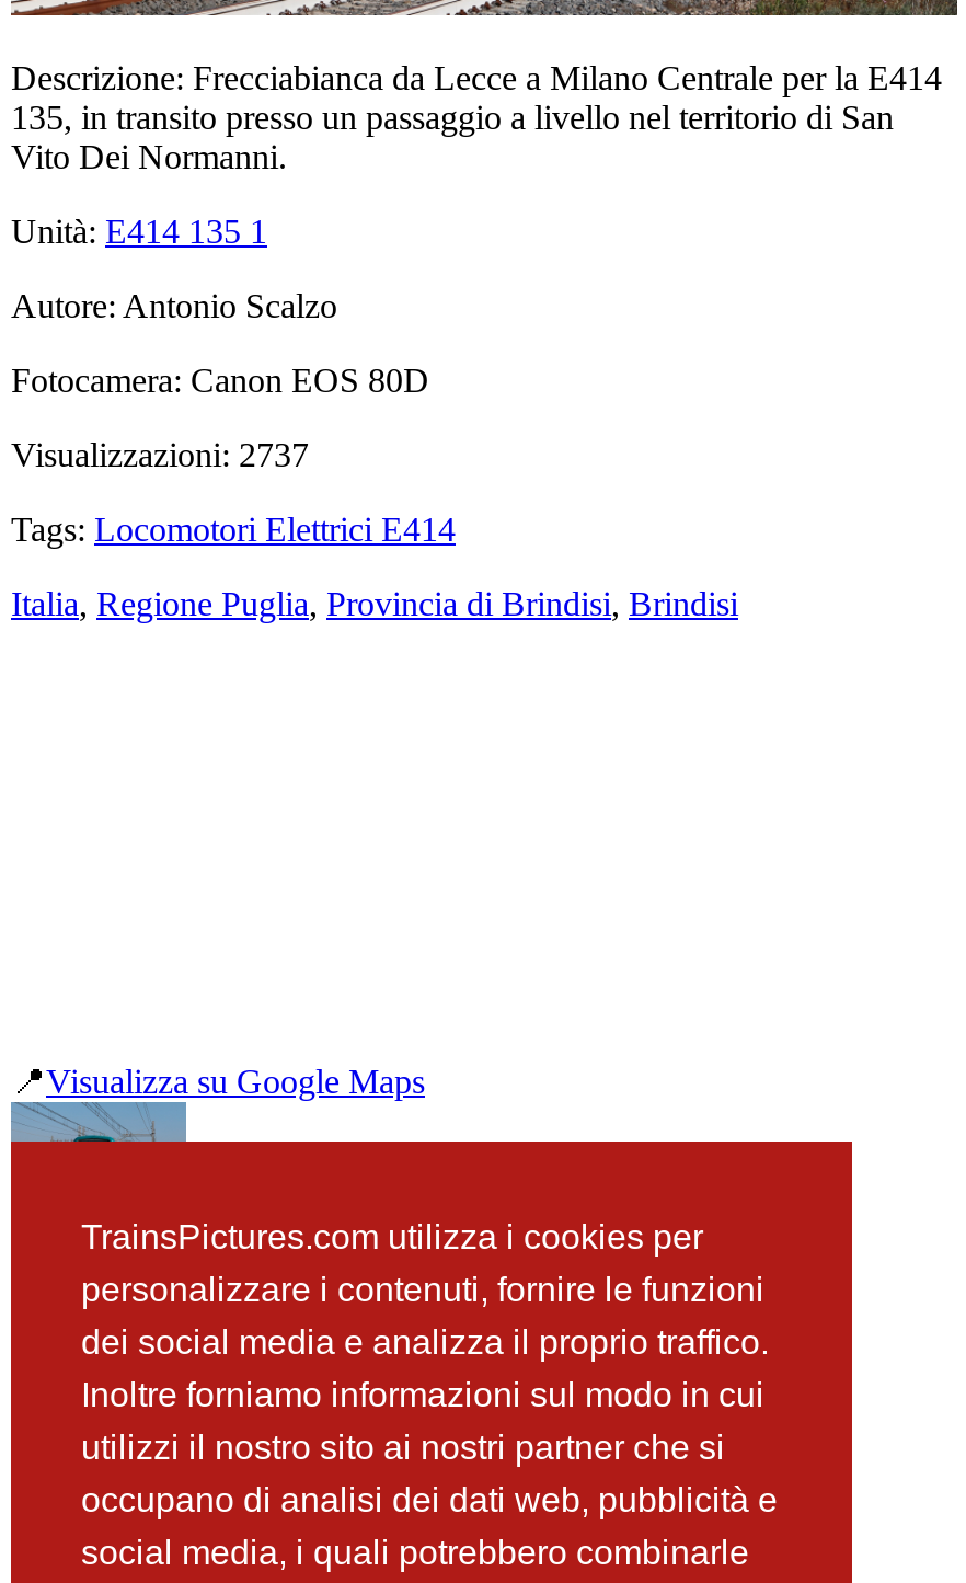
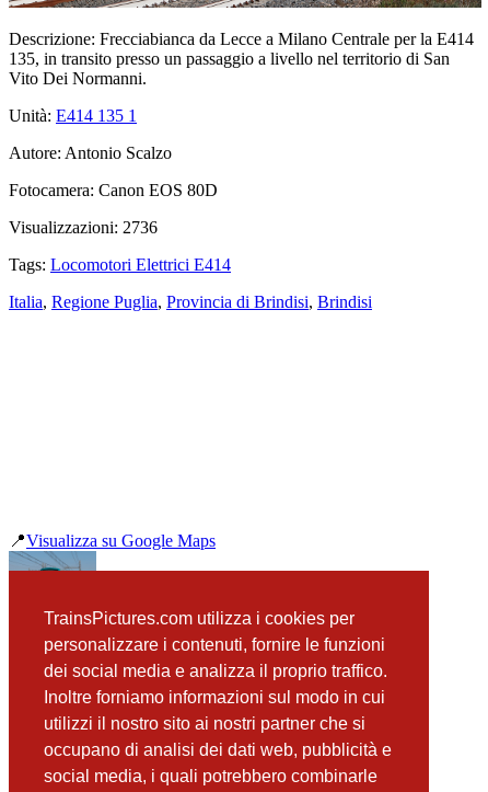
[11,436,309,473] Visualizzazioni: 2737 -> [9,218,158,236] Visualizzazioni: 2736

